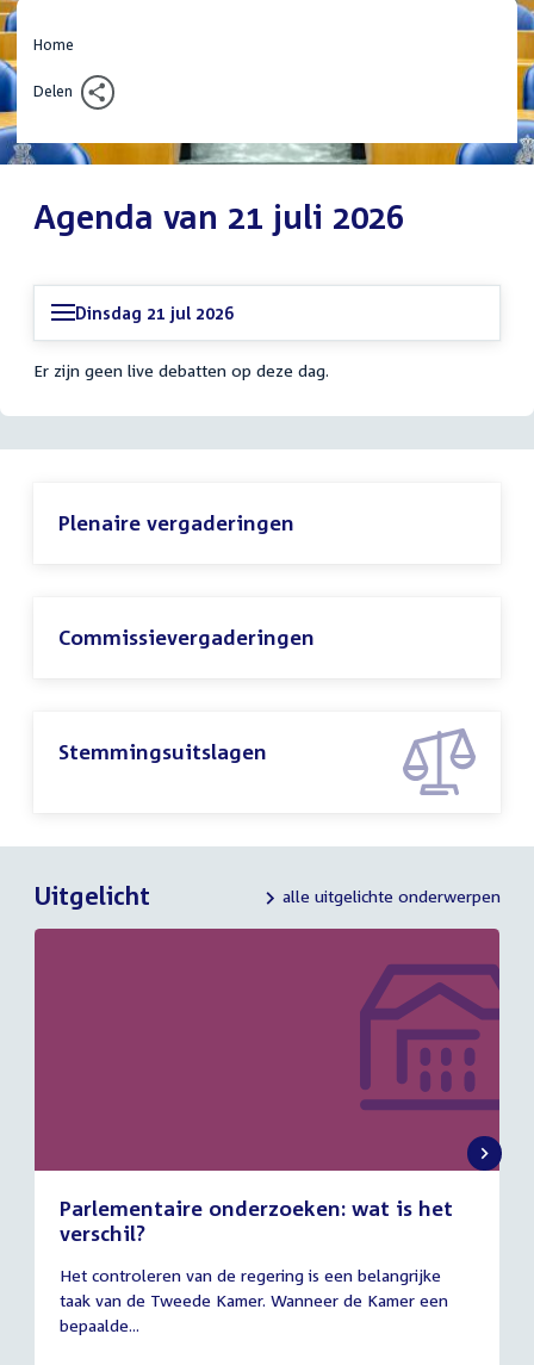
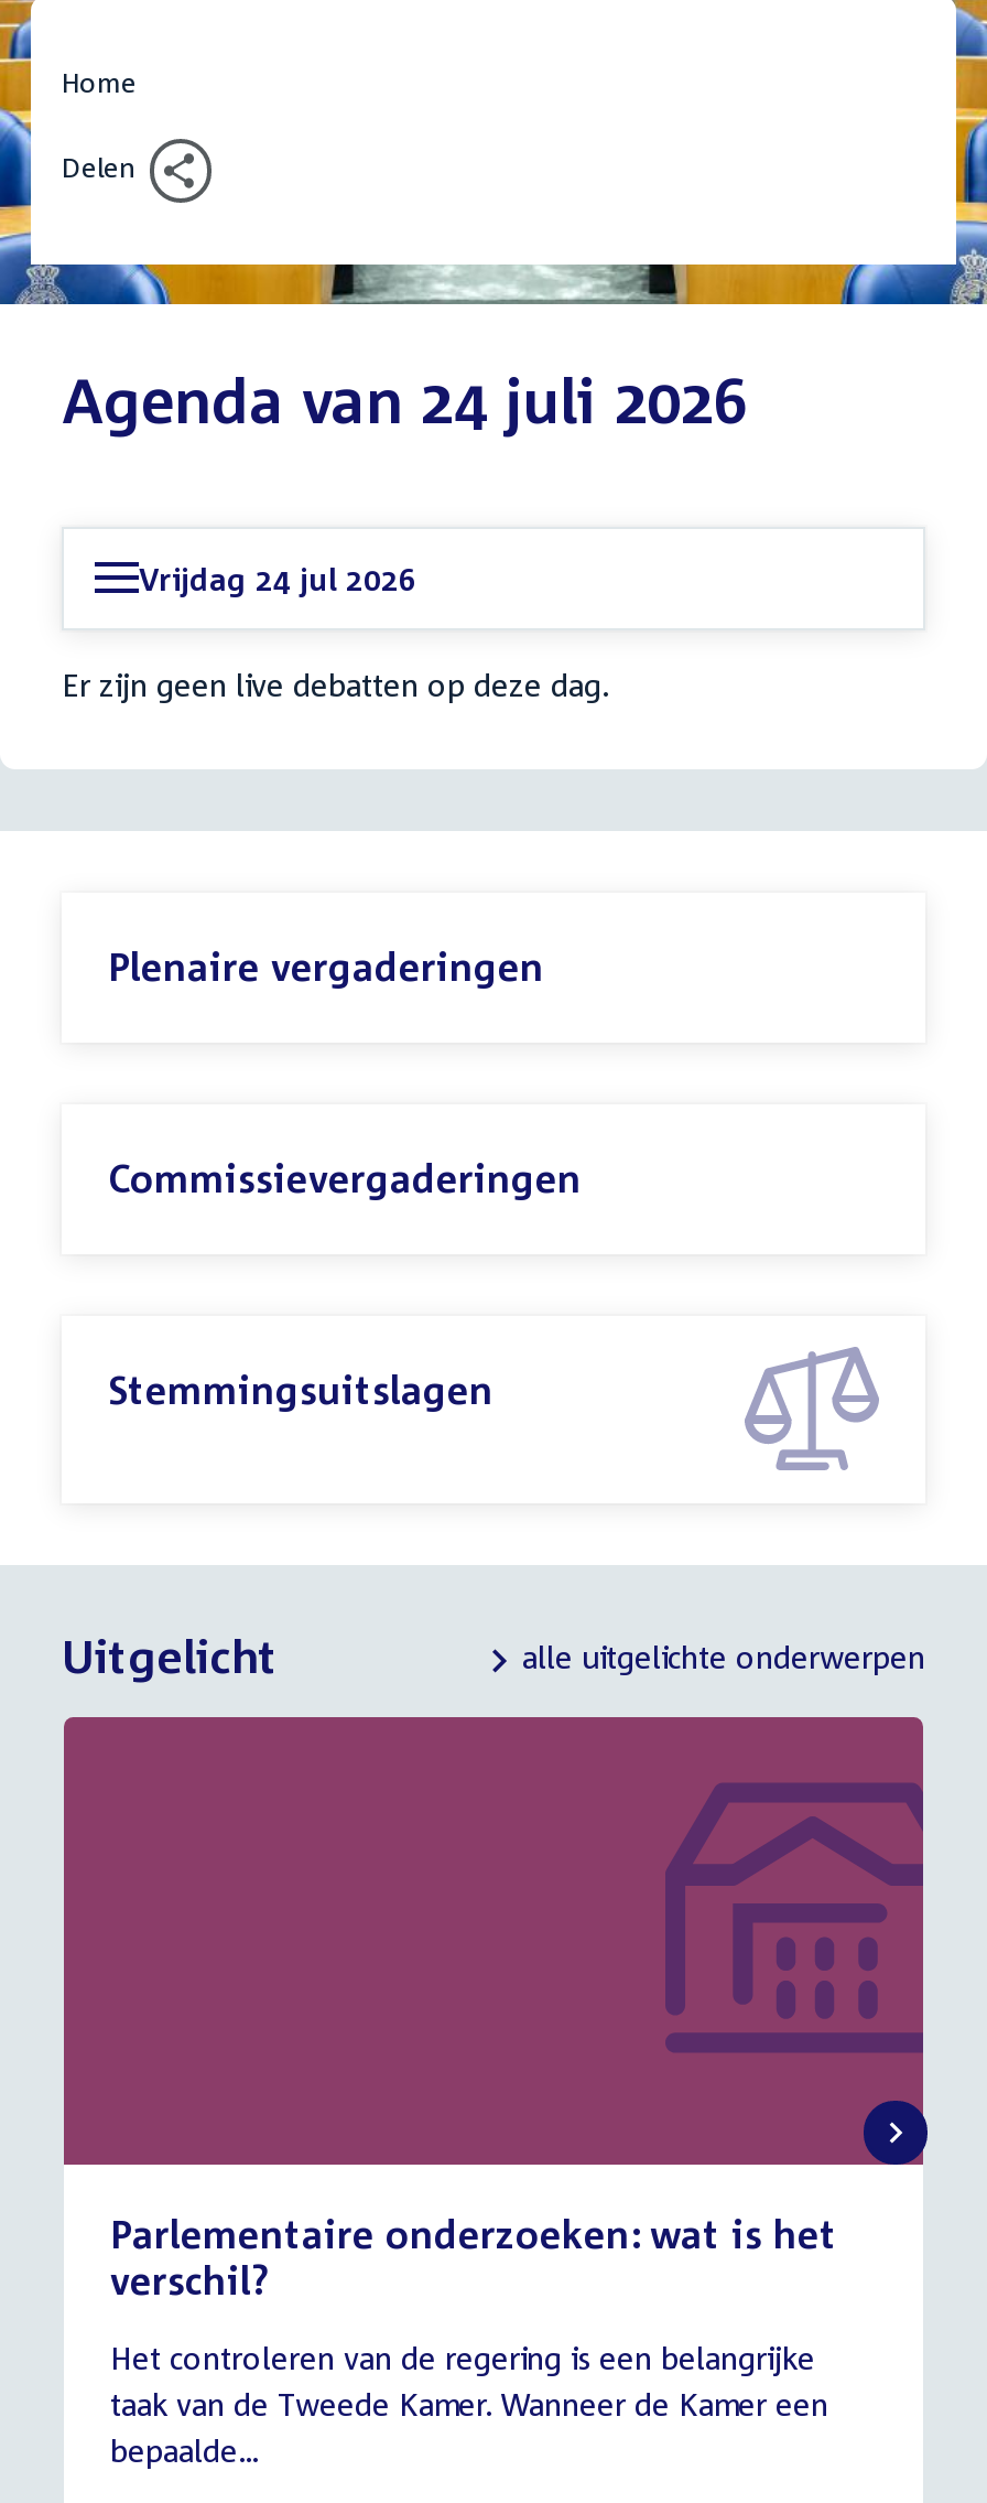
[33,196,404,236] Agenda van 21 juli 2026 -> [62,363,747,436] Agenda van 24 juli 2026
[75,302,234,323] Dinsdag 21 jul 2026 -> [139,559,416,597] Vrijdag 24 jul 2026

